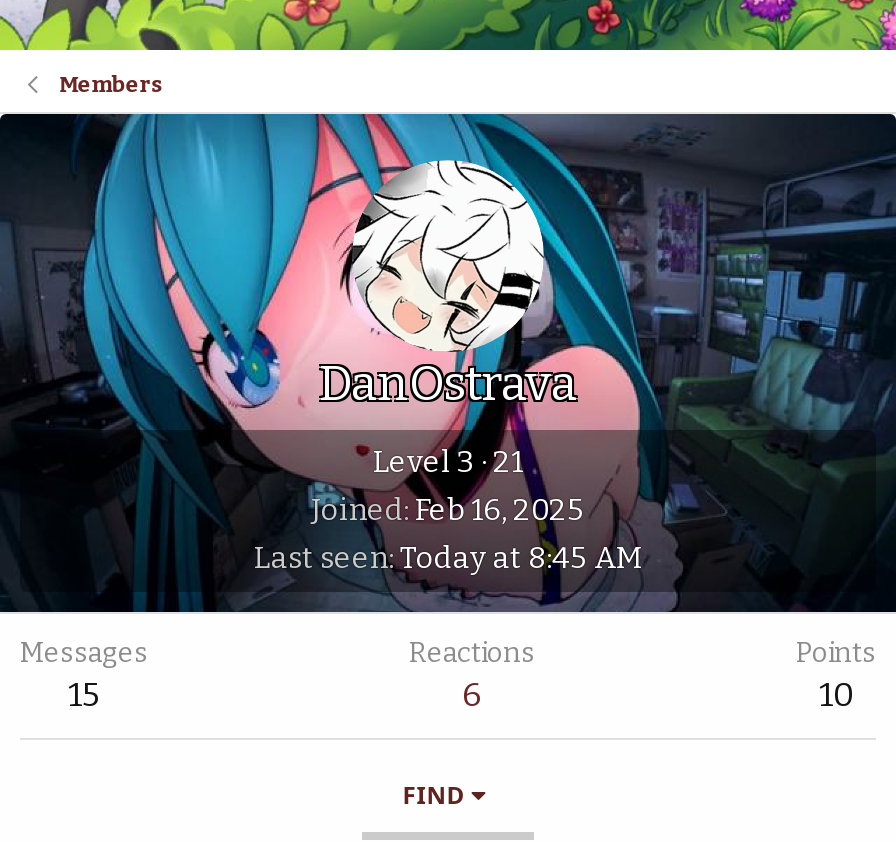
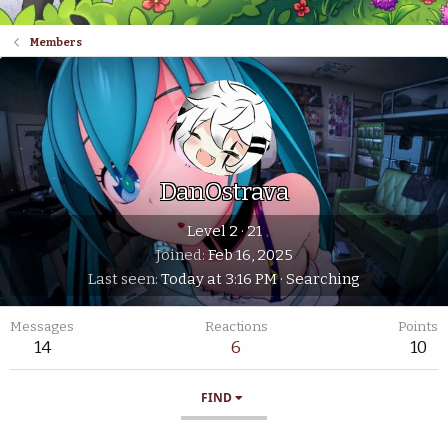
[373,444,523,480] Level 3 ·21 -> [186,222,261,240] Level 2 ·21
[254,540,642,576] Last seen Today at 8:45 AM -> [88,270,360,288] Last seen Today at 3:16 PM · Searching
[68,674,100,716] 15 -> [33,337,50,358] 14

